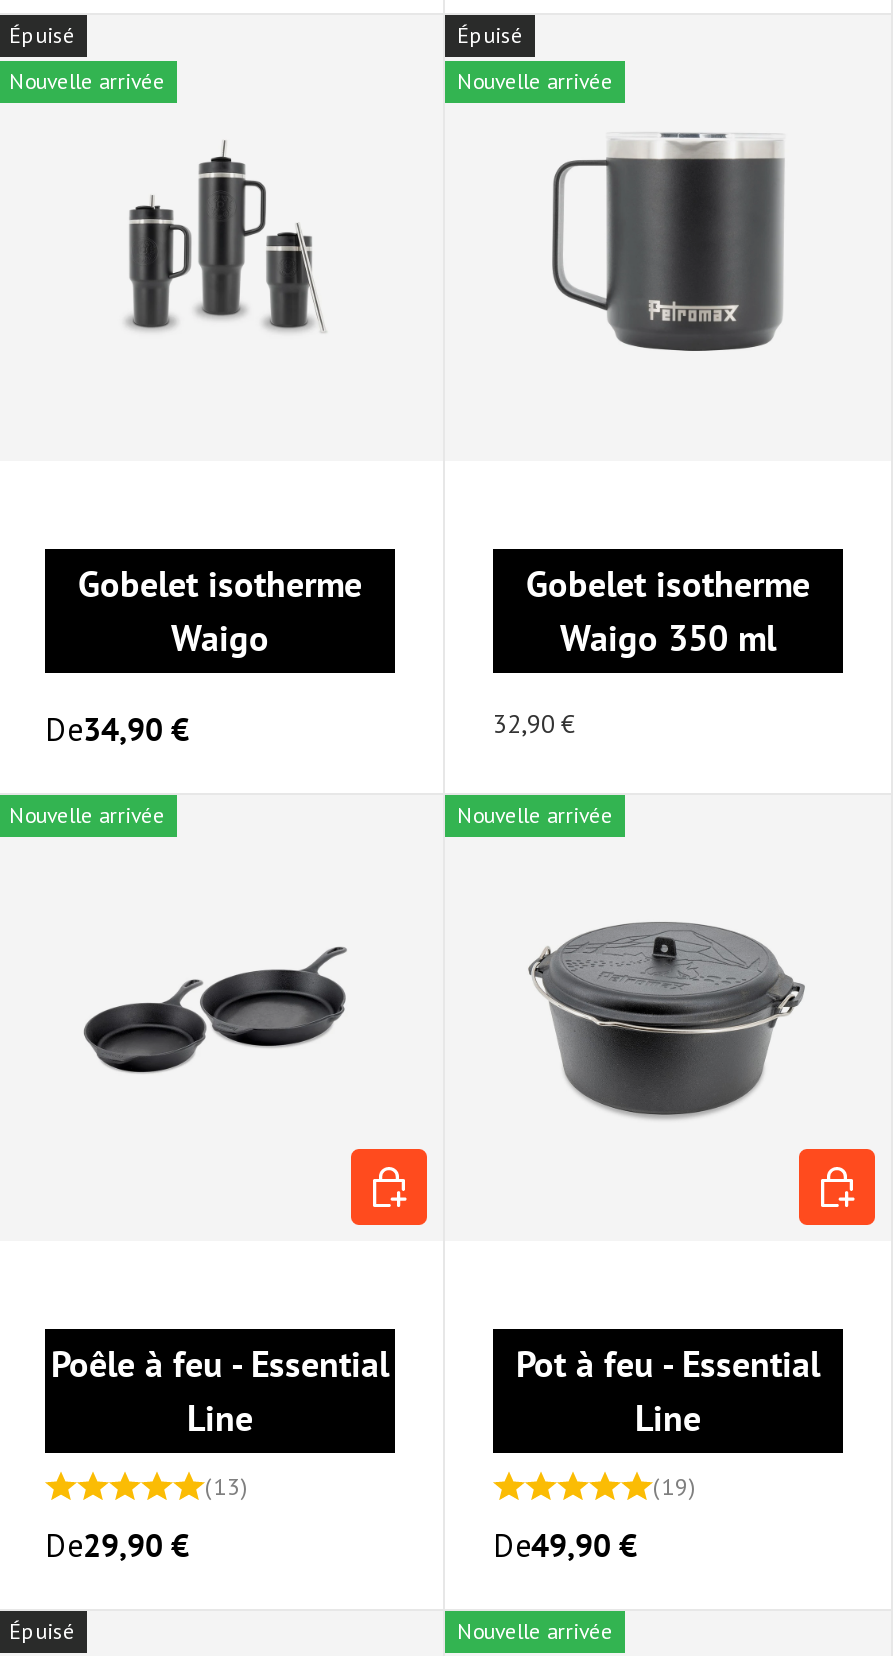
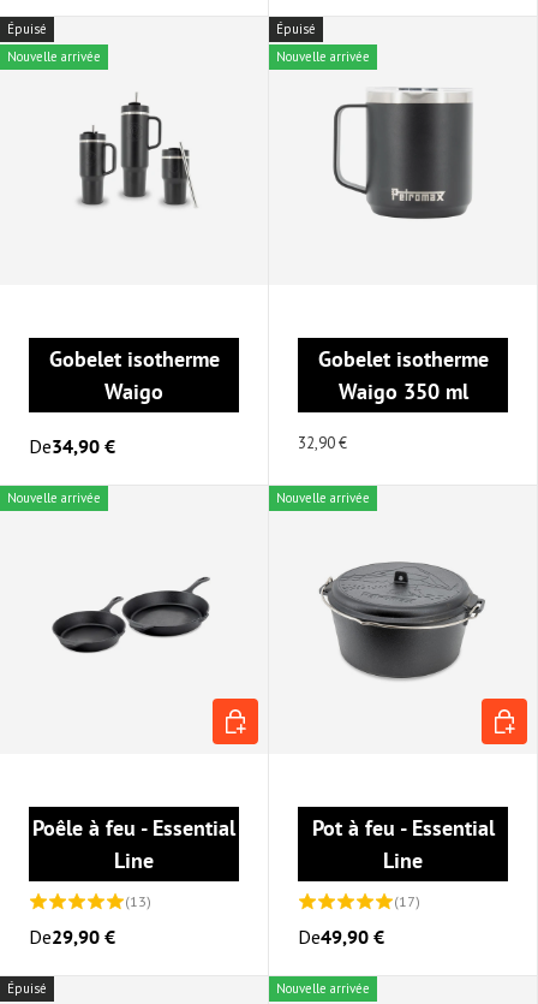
[653,1471,697,1501] (19) -> [394,892,420,910] (17)

